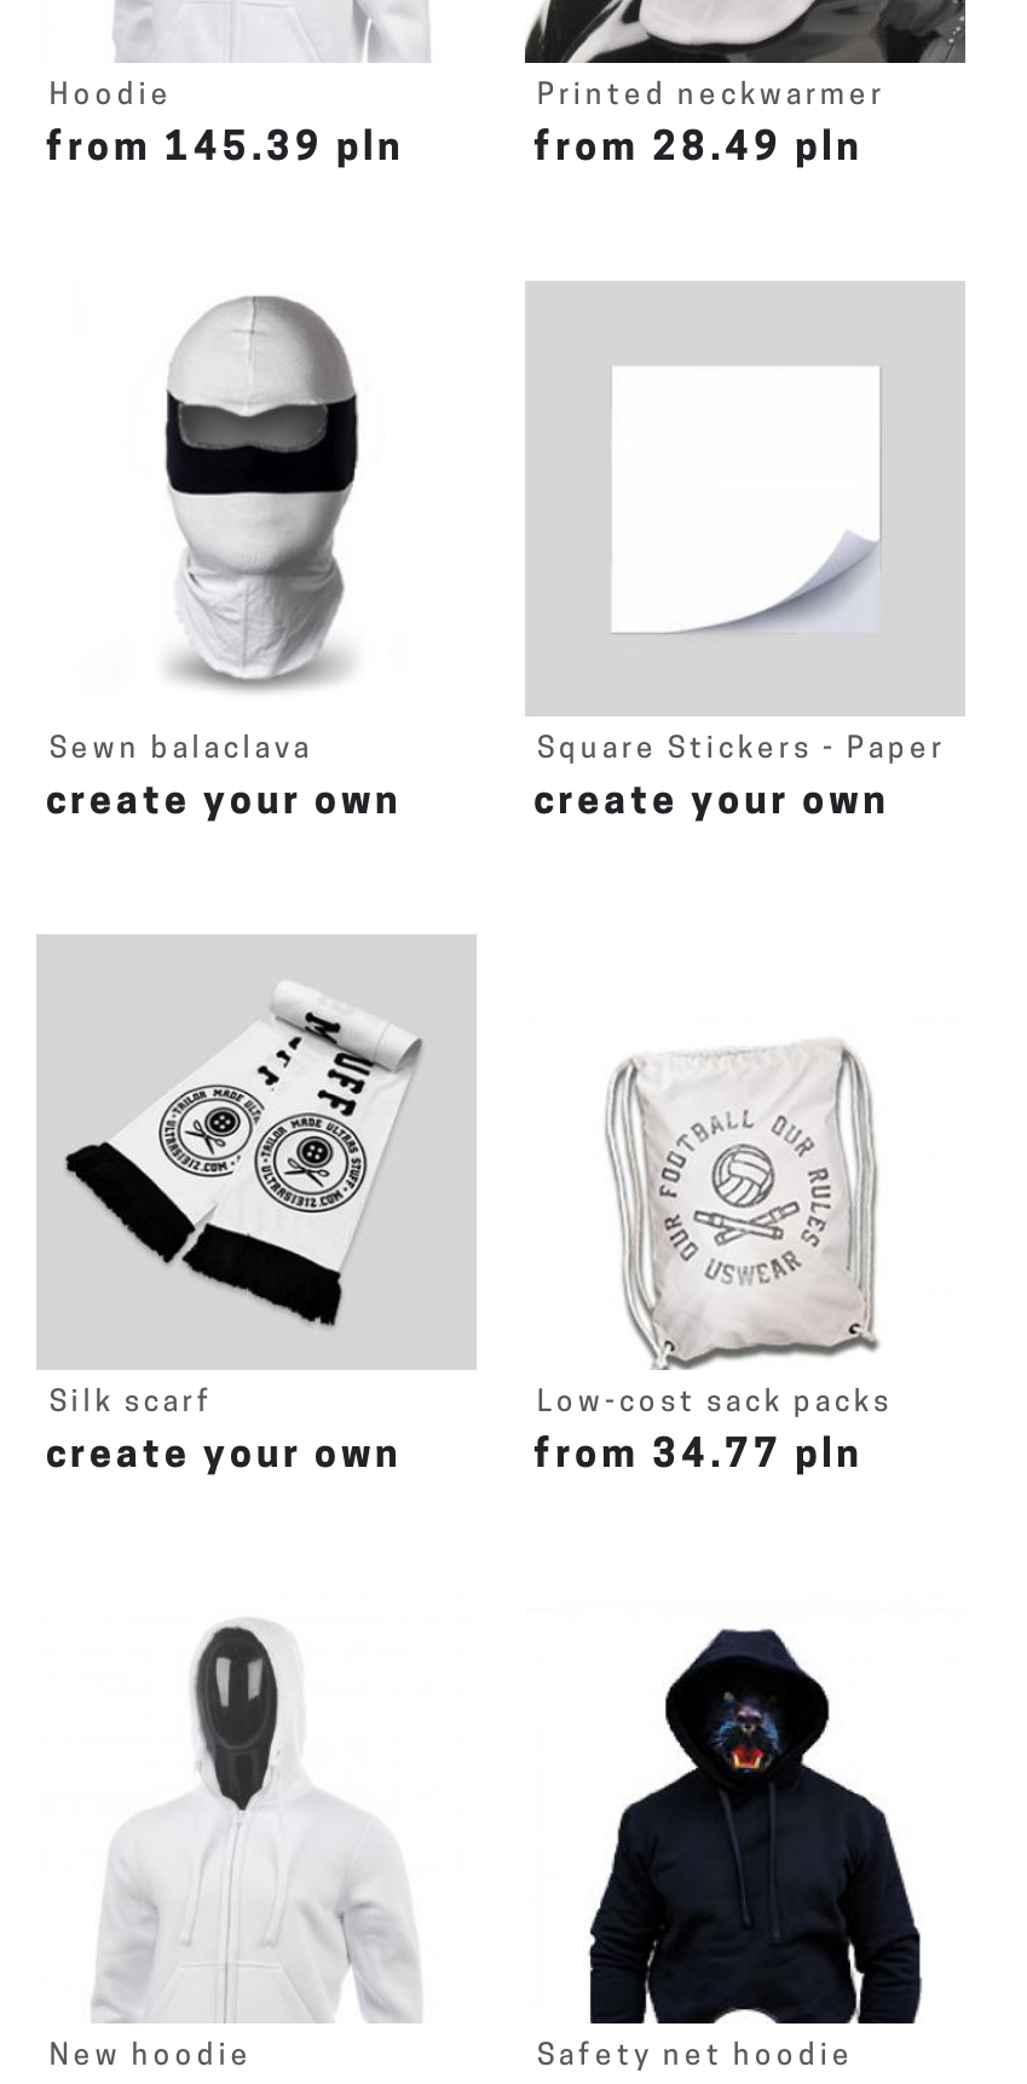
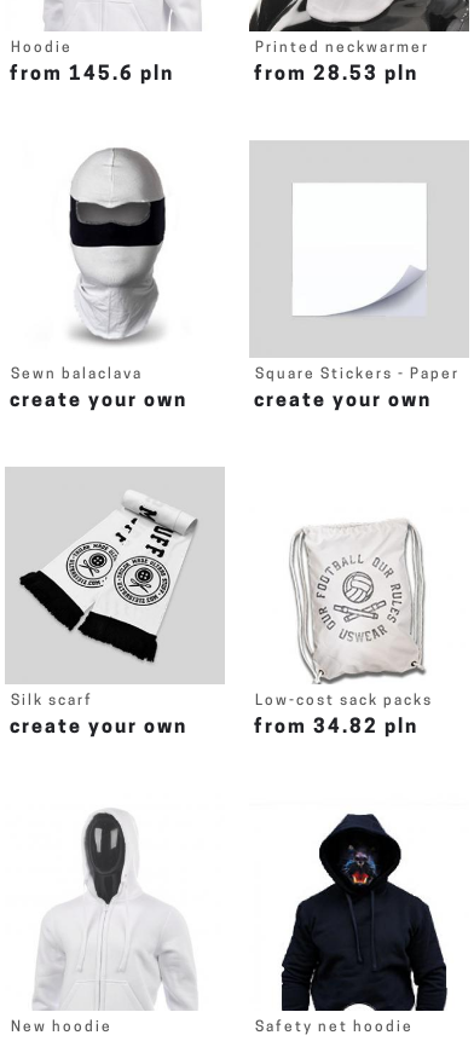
[46,131,404,170] from 145.39 pln -> [10,66,174,85] from 145.6 pln
[534,131,863,170] from 28.49 pln -> [253,66,418,85] from 28.53 pln
[534,1438,863,1477] from 34.77 pln -> [253,719,418,738] from 34.82 pln

